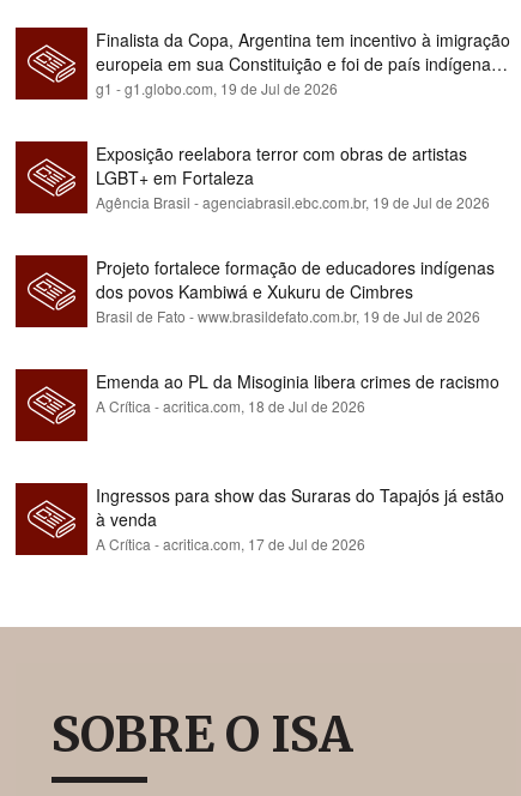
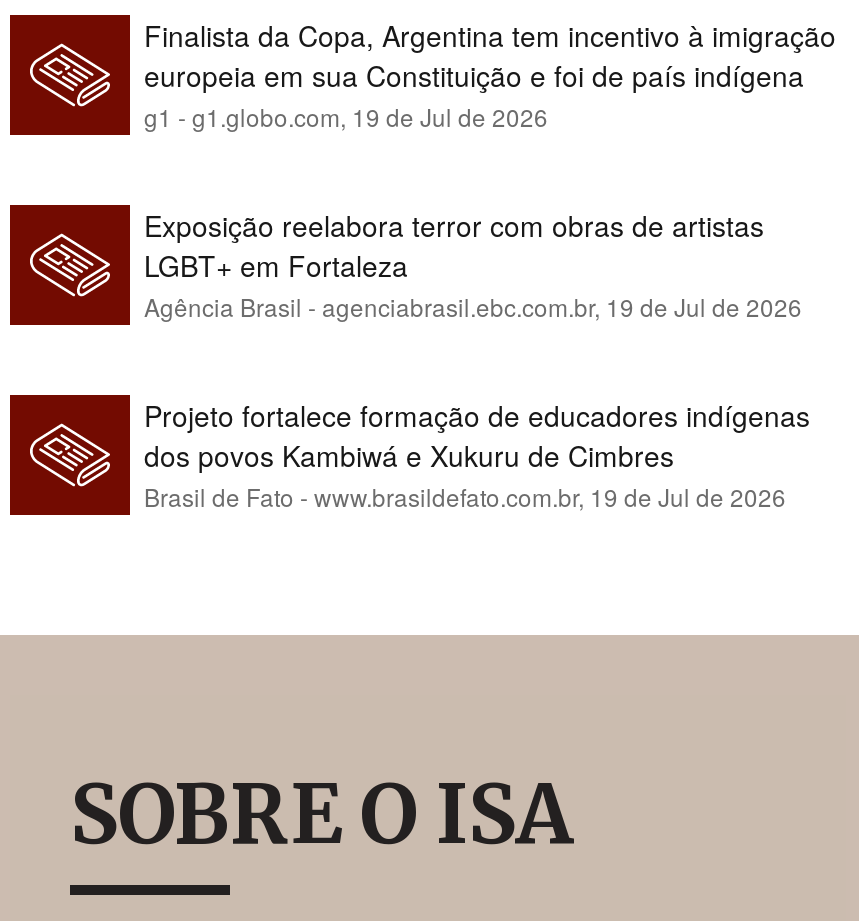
[96,370,499,416] Emenda ao PL da Misoginia libera crimes de racismo | A Crítica - acritica.com, 18 de Jul de 2026 -> none
[96,484,504,554] Ingressos para show das Suraras do Tapajós já estão | à venda | A Crítica - acritica.com, 17 de Jul de 2026 -> none

